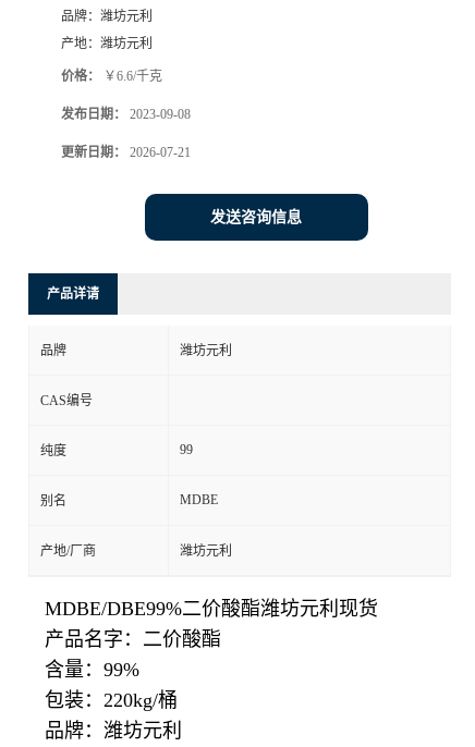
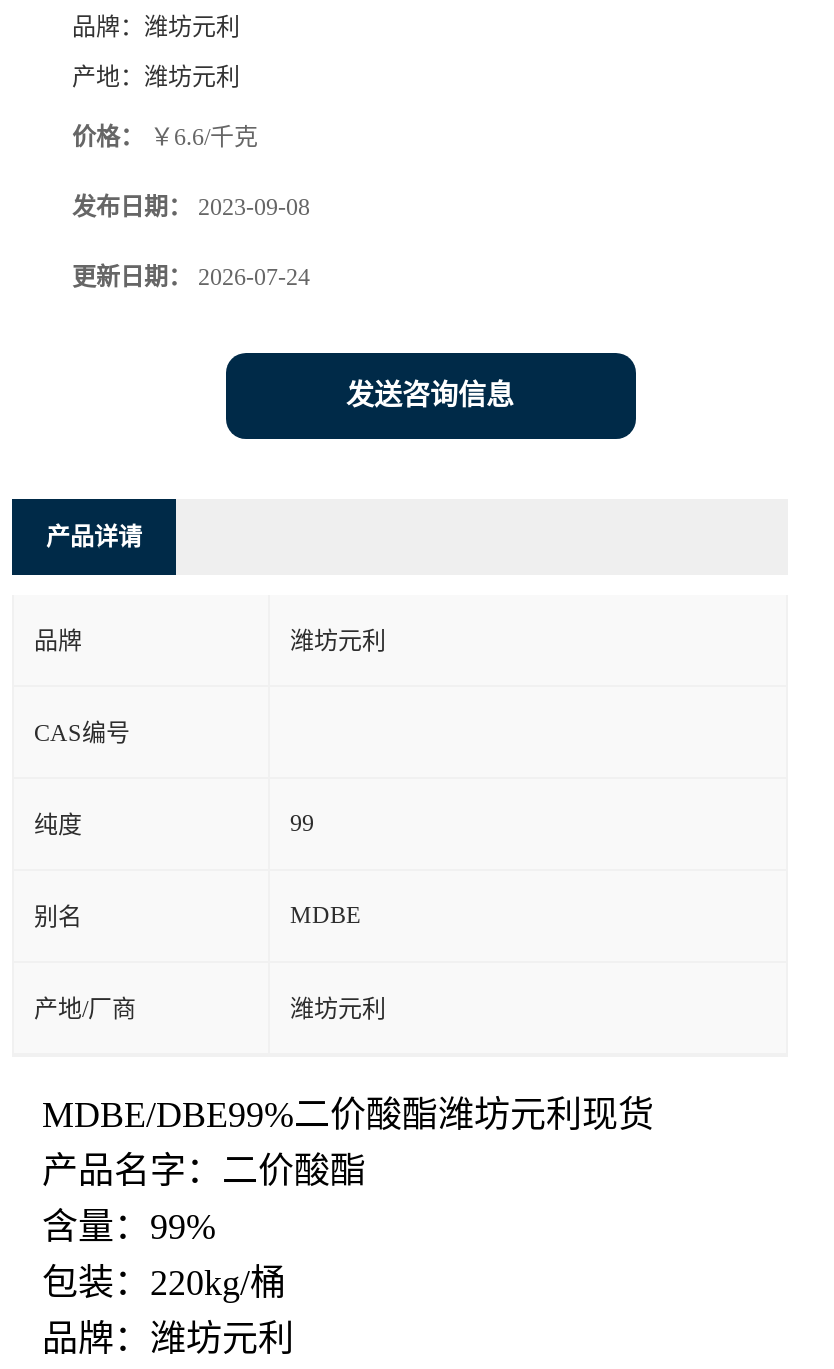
[61,145,191,160] 更新日期：2026-07-21 -> [72,264,310,292] 更新日期：2026-07-24

